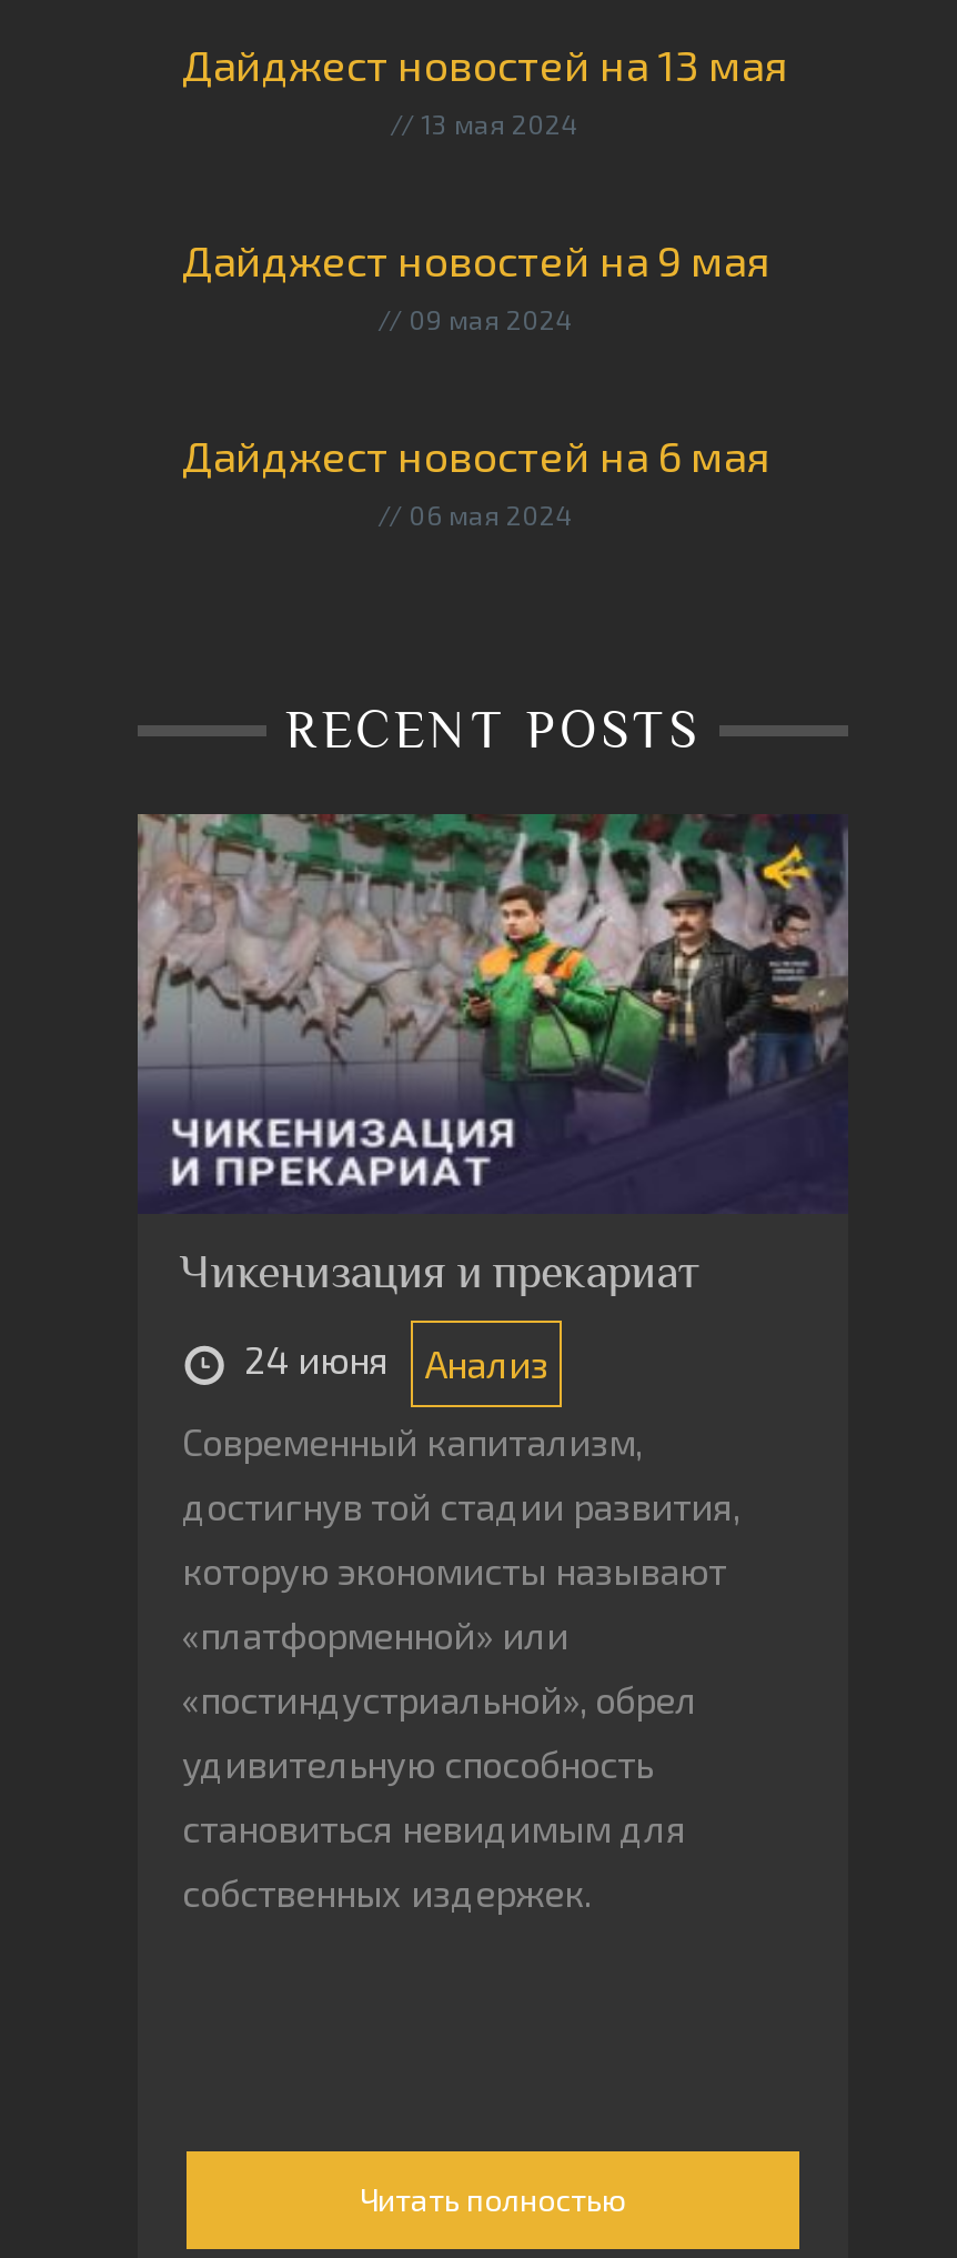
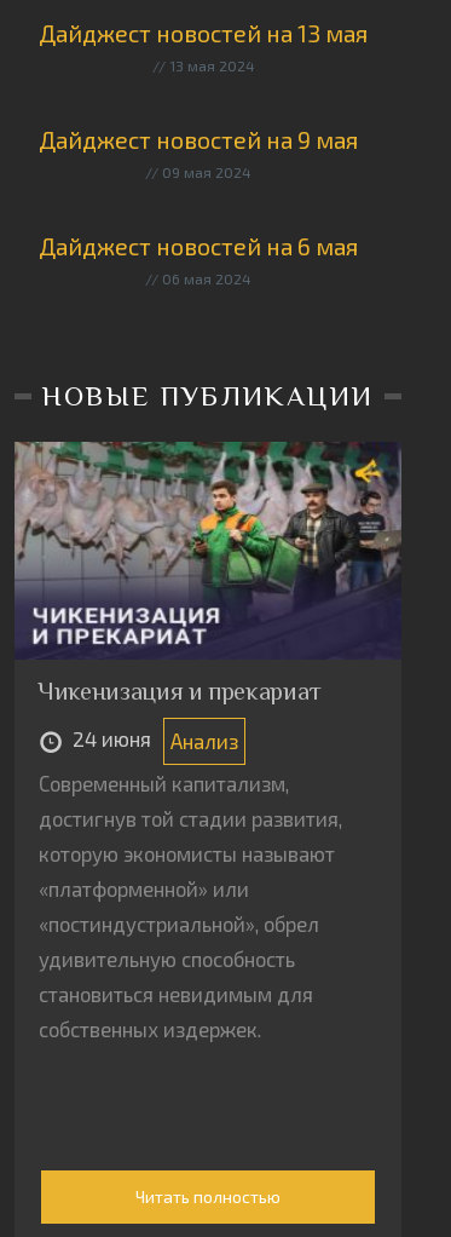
[267,701,719,759] RECENT POSTS -> [32,380,384,412] НОВЫЕ ПУБЛИКАЦИИ

